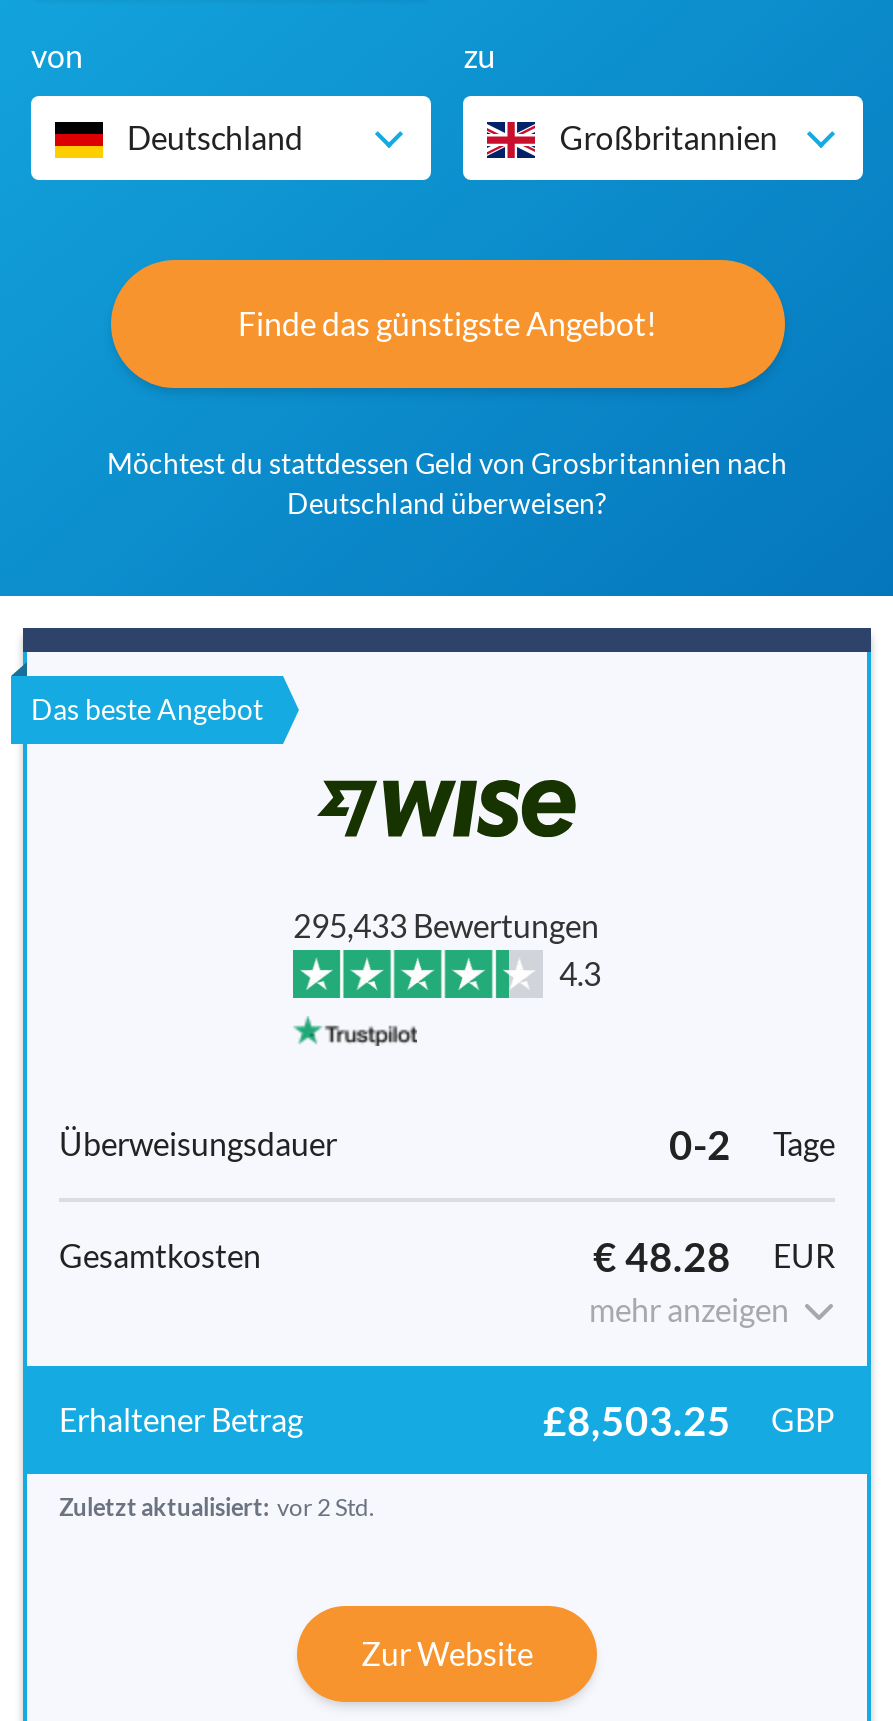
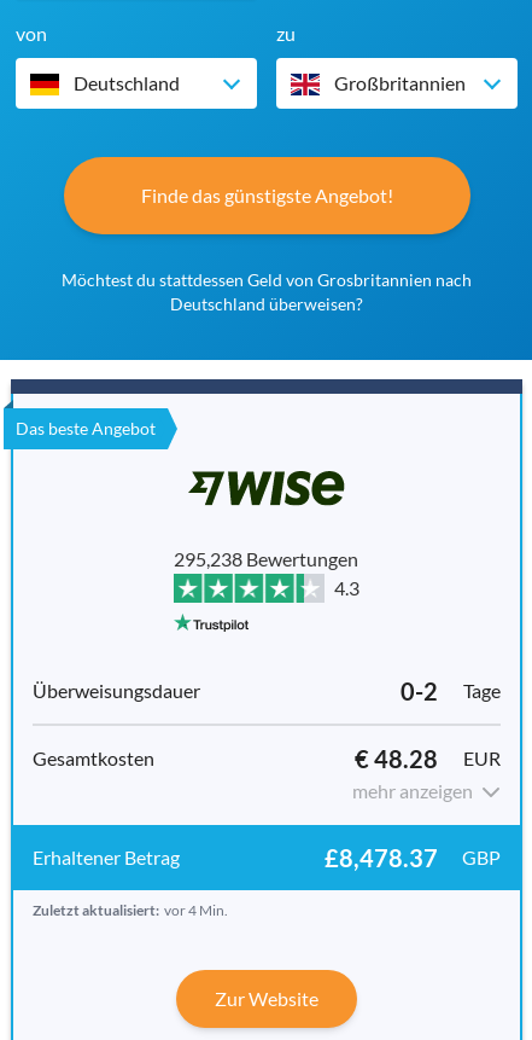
[293,906,599,944] 295,433 Bewertungen -> [174,547,358,570] 295,238 Bewertungen
[543,1396,835,1444] £8,503.25 GBP -> [325,843,501,872] £8,478.37 GBP
[59,1492,375,1522] Zuletzt aktualisiert: vor 2 Std. -> [33,901,228,919] Zuletzt aktualisiert: vor 4 Min.

